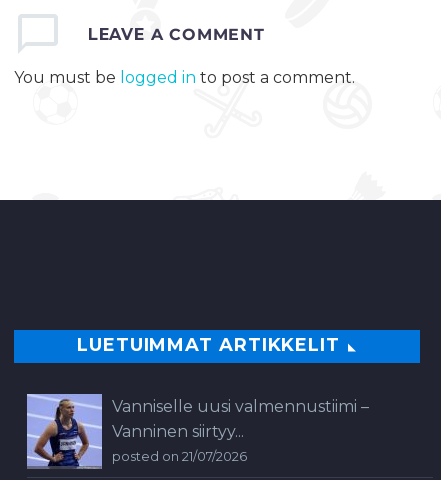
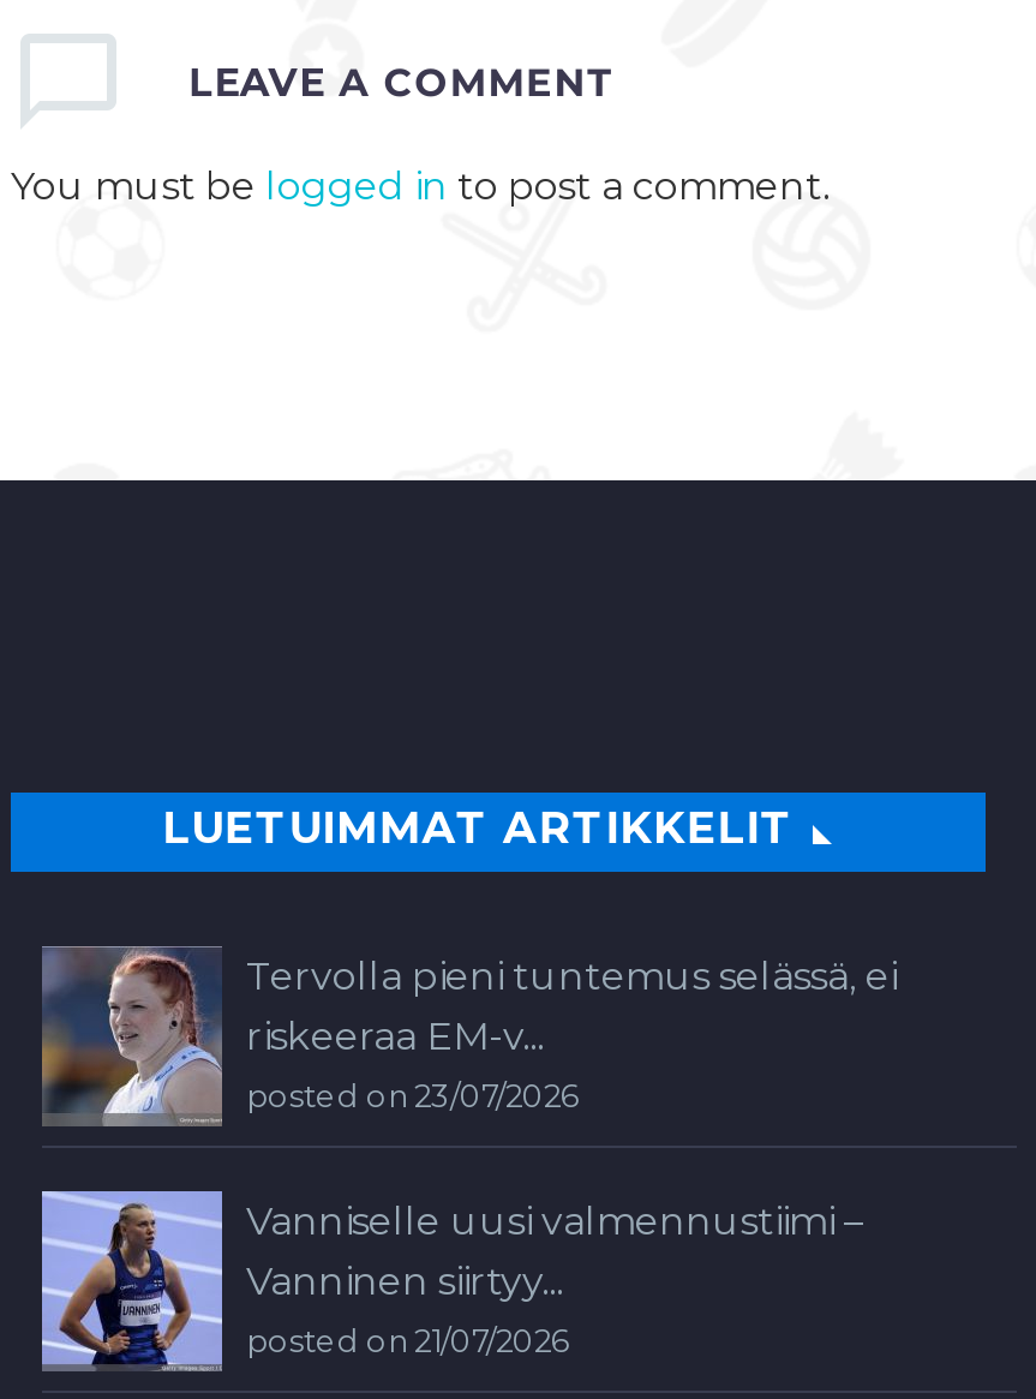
none -> [42,946,897,1126] [image] | Tervolla pieni tuntemus selässä, ei | riskeeraa EM-v... | posted on 23/07/2026

